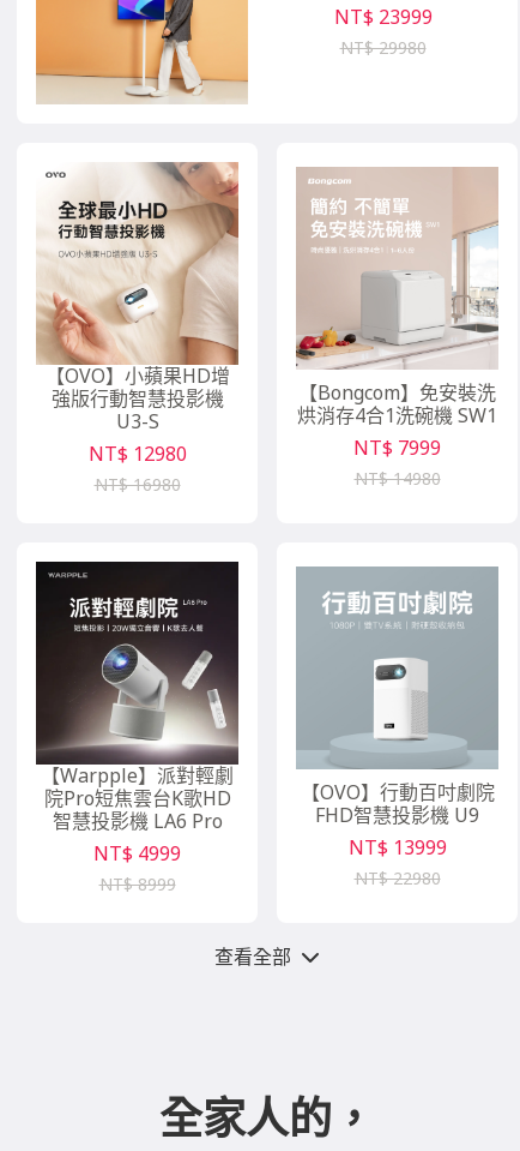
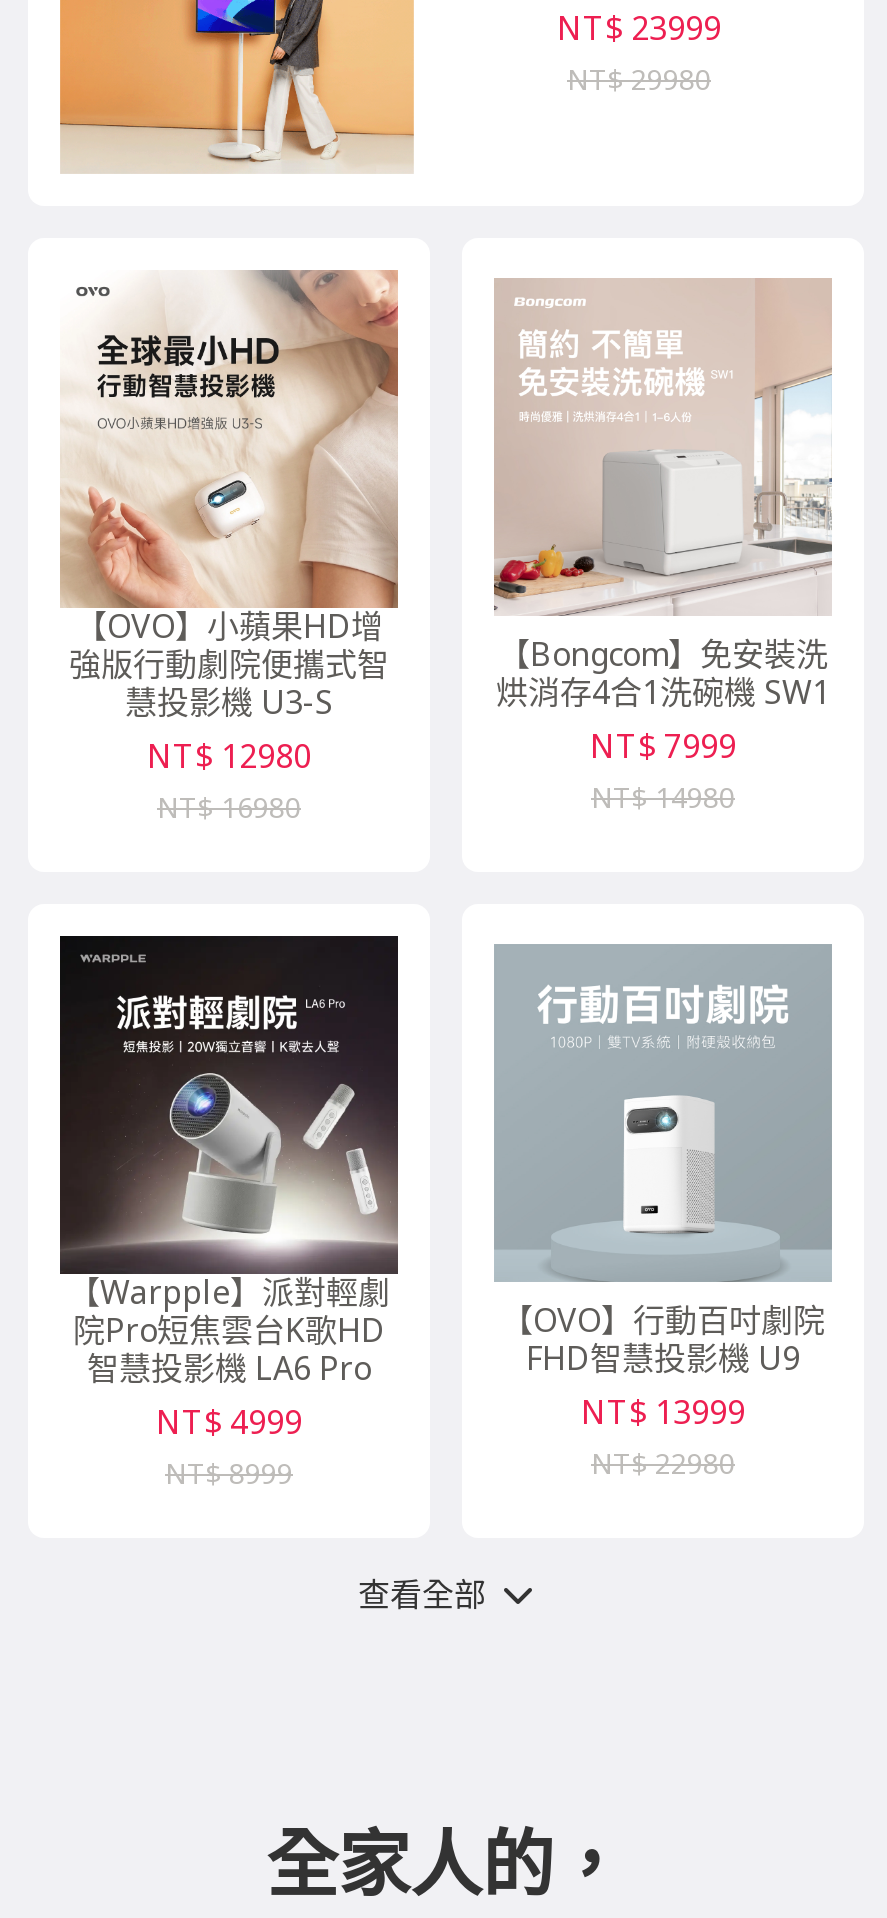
[51,385,223,434] 強版行動智慧投影機 | U3-S -> [69,641,389,723] 強版行動劇院便攜式智 | 慧投影機 U3-S

